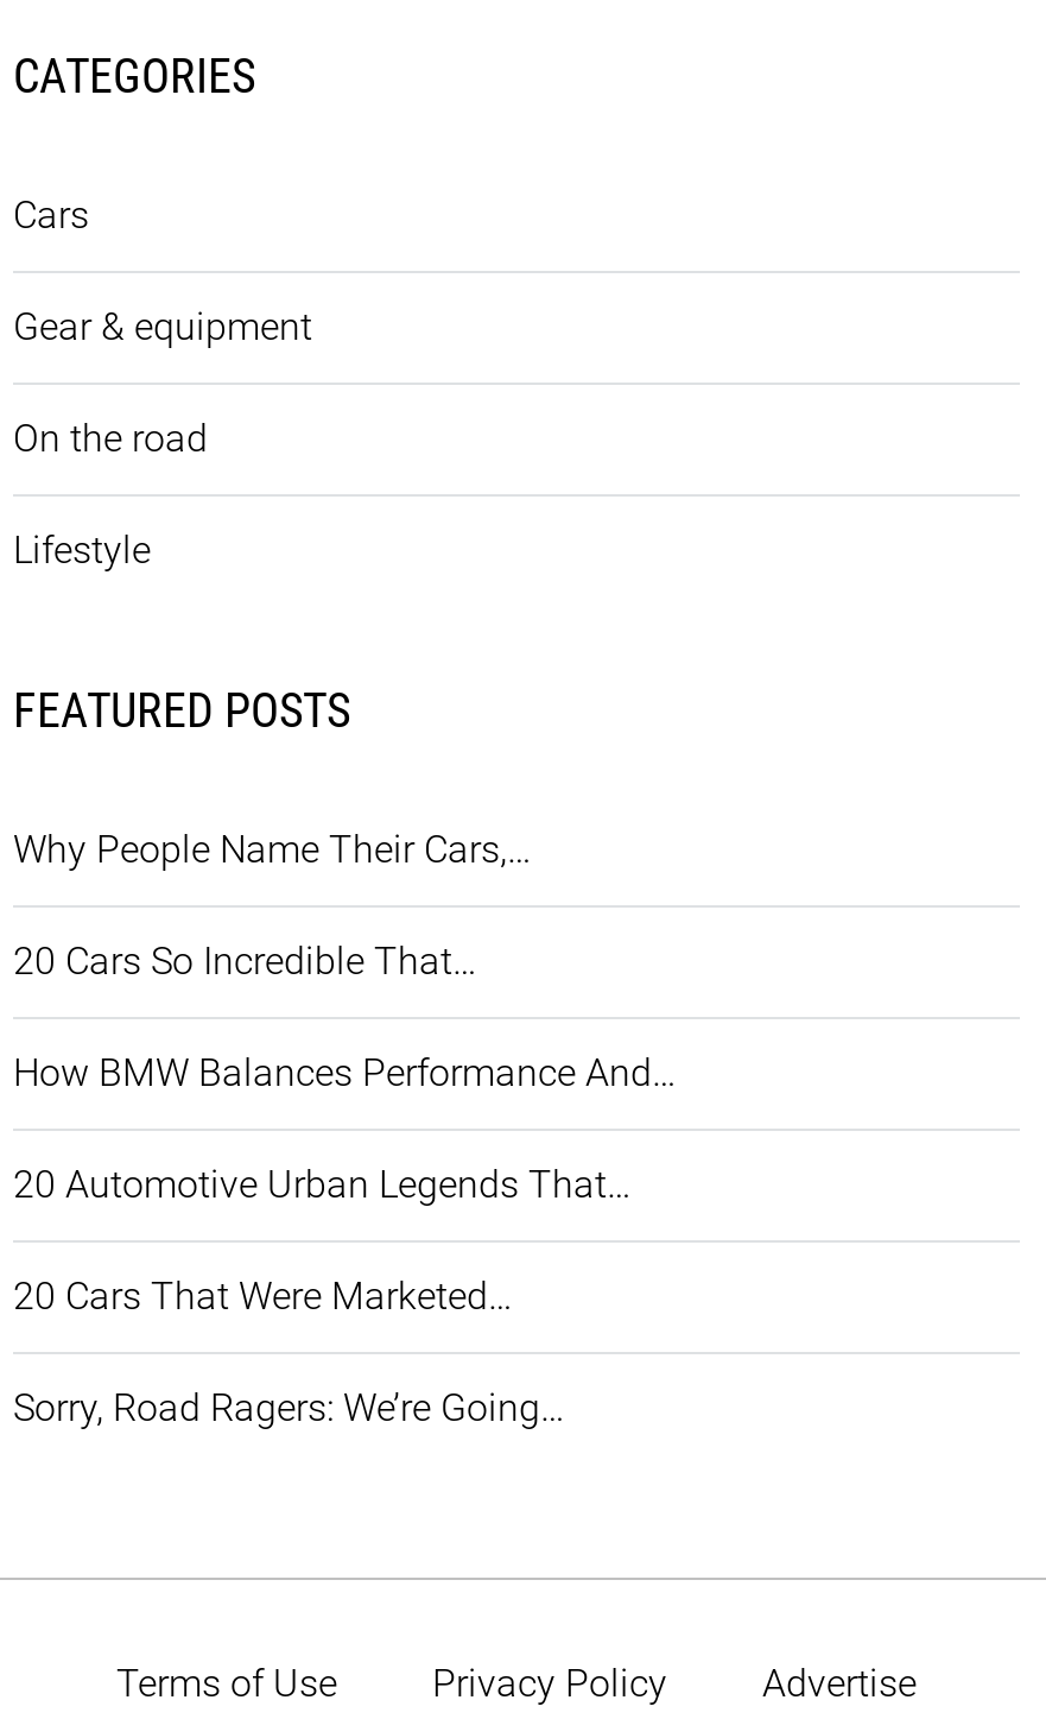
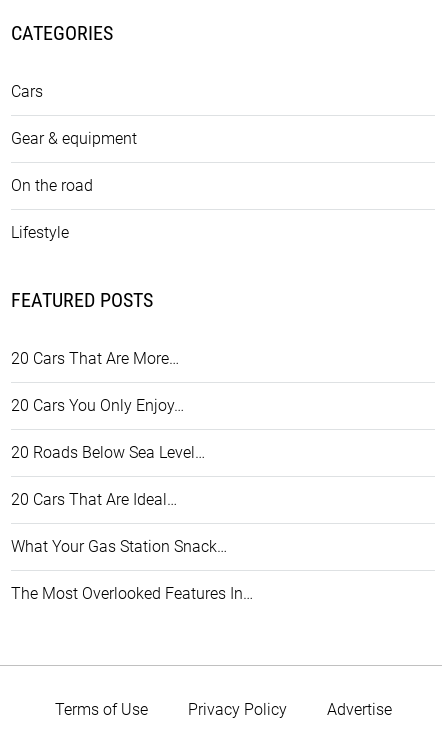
[13,827,531,872] Why People Name Their Cars,… -> [11,349,179,368] 20 Cars That Are More…
[13,939,476,984] 20 Cars So Incredible That… -> [11,396,184,415] 20 Cars You Only Enjoy…
[13,1050,676,1095] How BMW Balances Performance And… -> [11,443,205,462] 20 Roads Below Sea Level…
[13,1162,630,1207] 20 Automotive Urban Legends That… -> [11,490,177,509] 20 Cars That Are Ideal…
[13,1274,512,1319] 20 Cars That Were Marketed… -> [11,537,227,556] What Your Gas Station Snack…
[13,1385,564,1430] Sorry, Road Ragers: We’re Going… -> [11,584,253,603] The Most Overlooked Features In…

